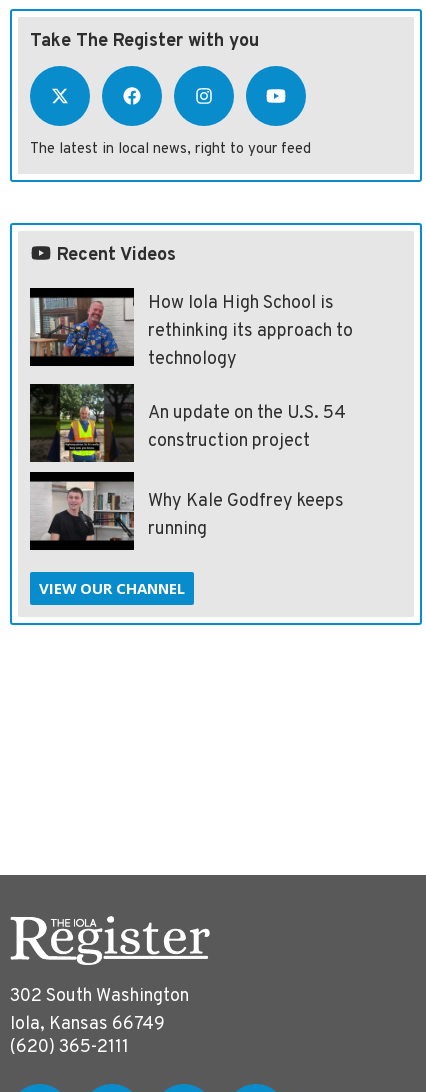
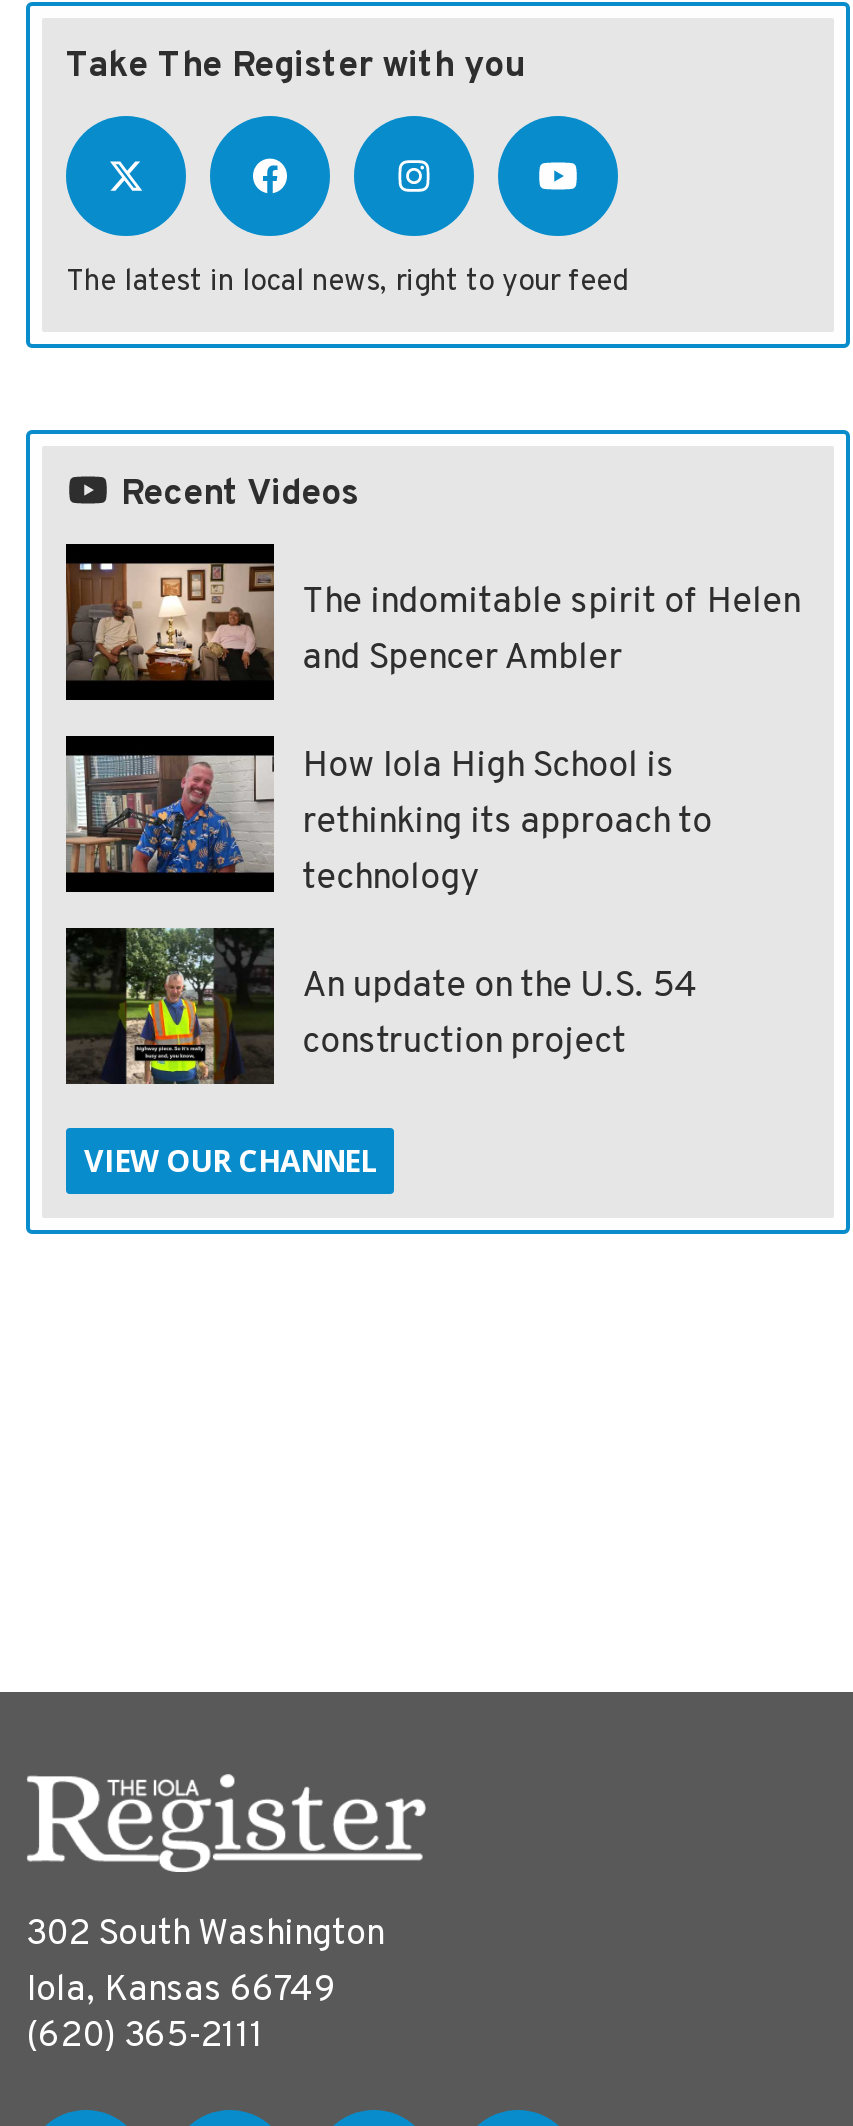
none -> [64,542,800,702] [image] | The indomitable spirit of Helen | and Spencer Ambler
moved [29,292,353,453] -> [64,744,712,1066]: [image] | How Iola High School is | rethinking its approach to | technology | An update on the U.S. 54 | construction project
[30,471,344,550] [image] | Why Kale Godfrey keeps | running -> none

